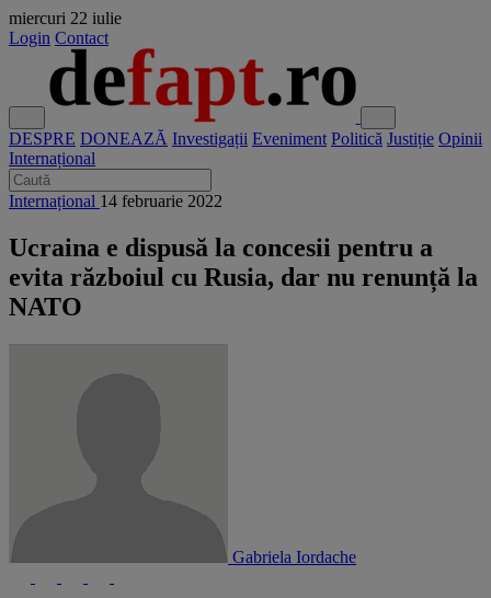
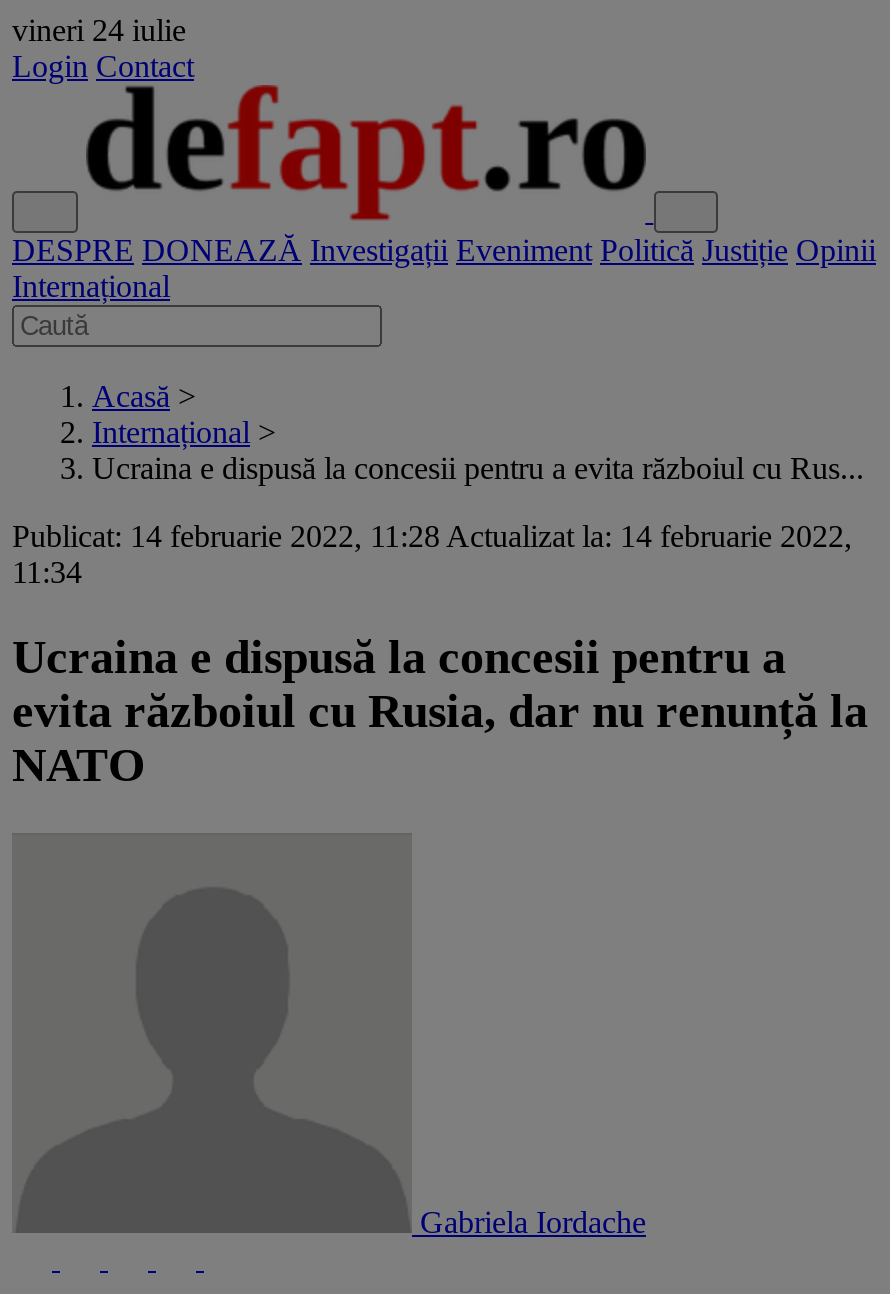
[9,9,122,27] miercuri 22 iulie -> [12,13,186,47] vineri 24 iulie
[9,192,222,210] Internațional14 februarie 2022 -> [12,379,864,589] Acasă > | Internațional > | Ucraina e dispusă la concesii pentru a evita războiul cu Rus... | Publicat: 14 februarie 2022, 11:28 Actualizat la: 14 februarie 2022, | 11:34

